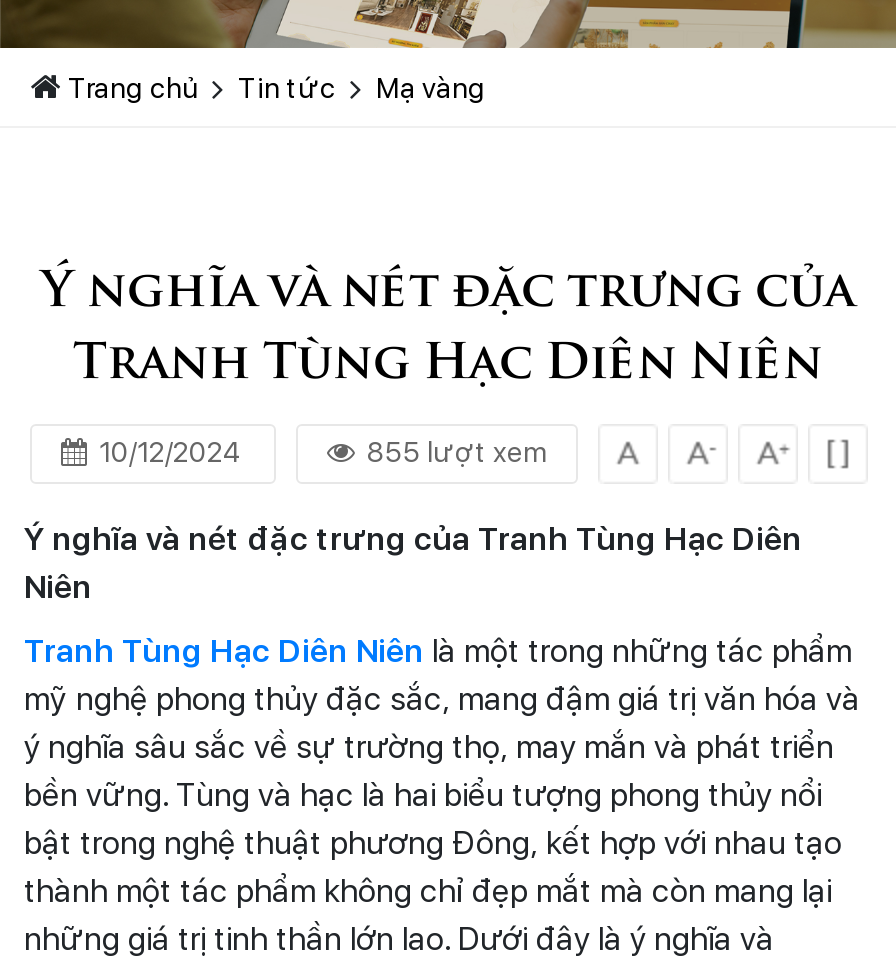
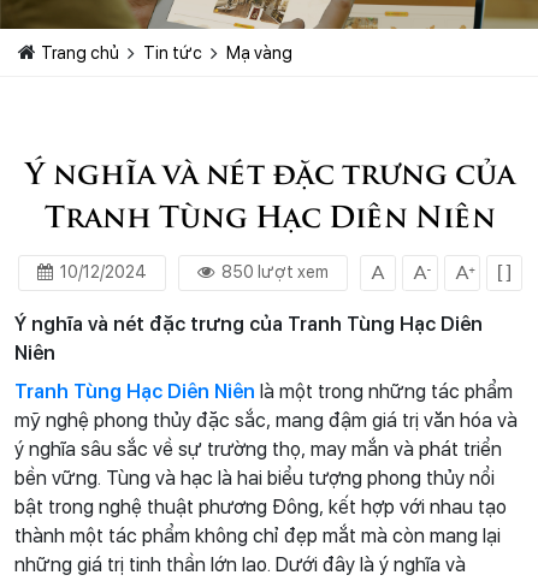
[367,436,545,468] 855 lượt xem -> [221,262,328,282] 850 lượt xem

